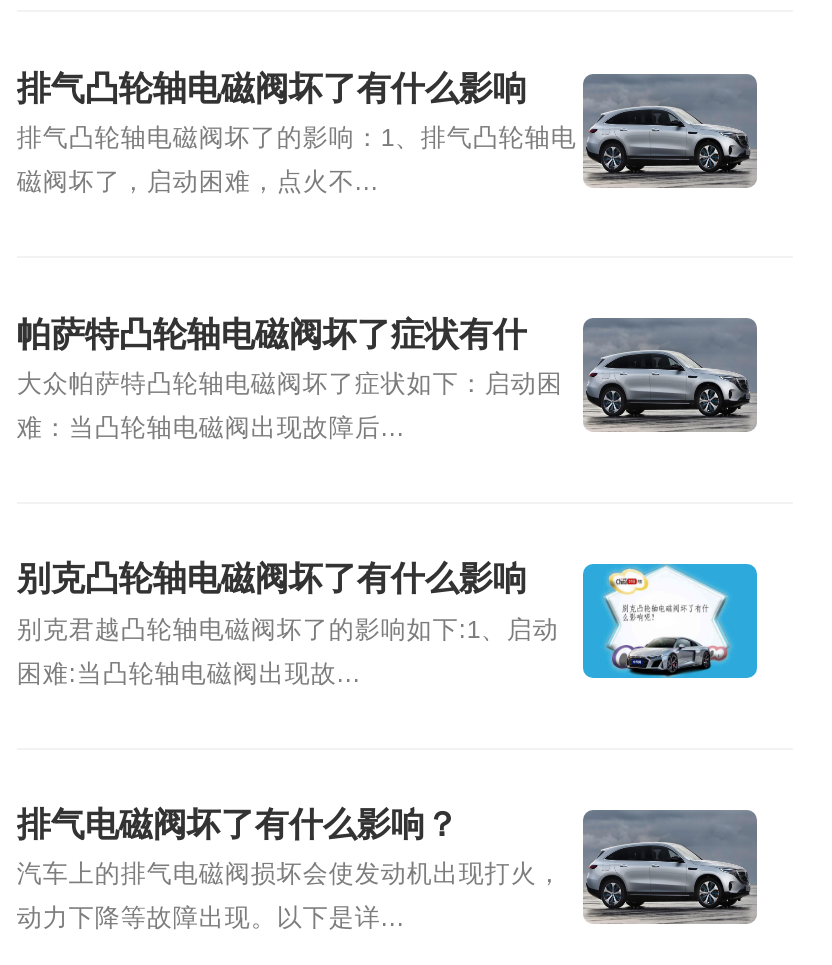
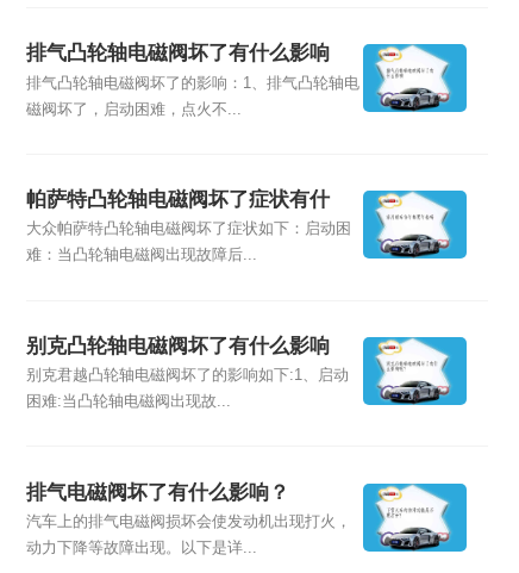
[581,73,759,189] [image] -> [362,43,468,113] [image]
[581,317,759,433] [image] -> [362,189,468,260] [image]
[581,809,759,925] [image] -> [362,482,468,553] [image]

